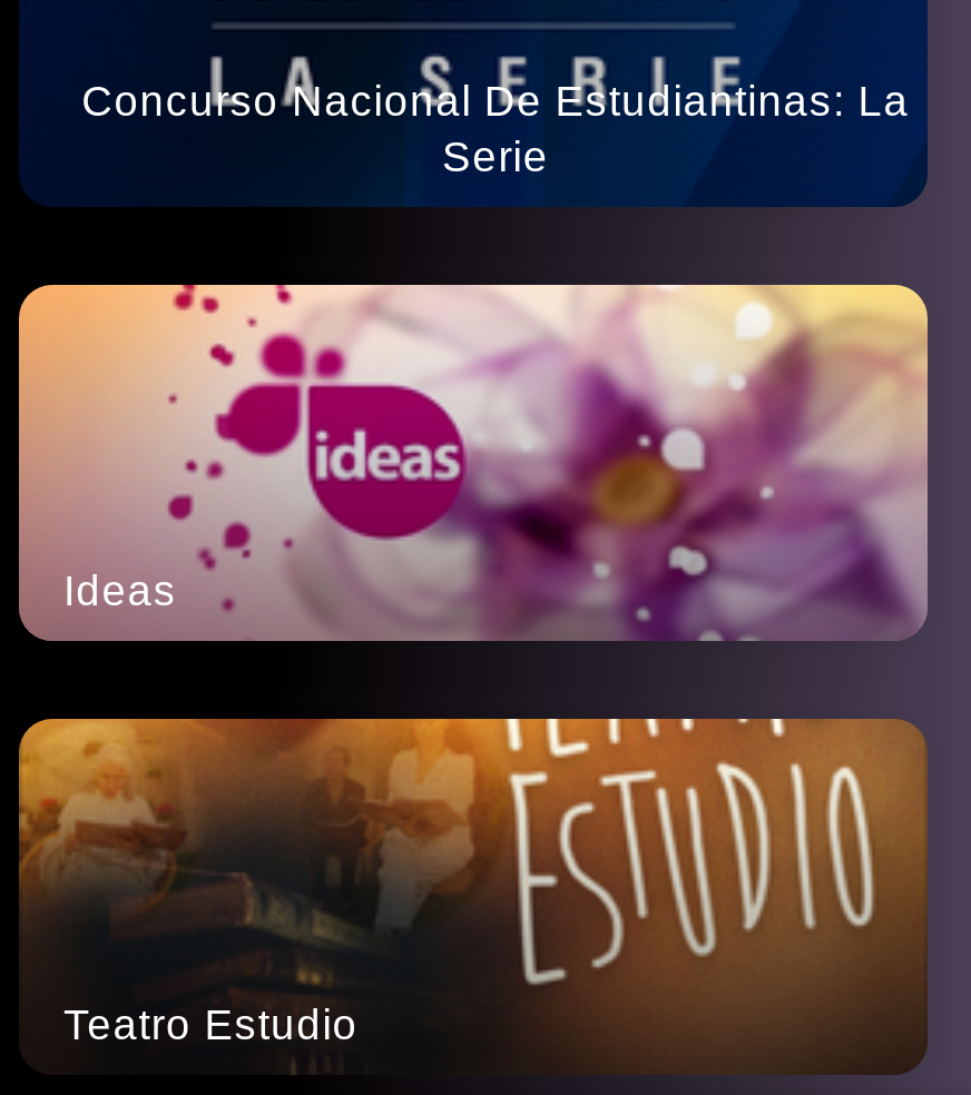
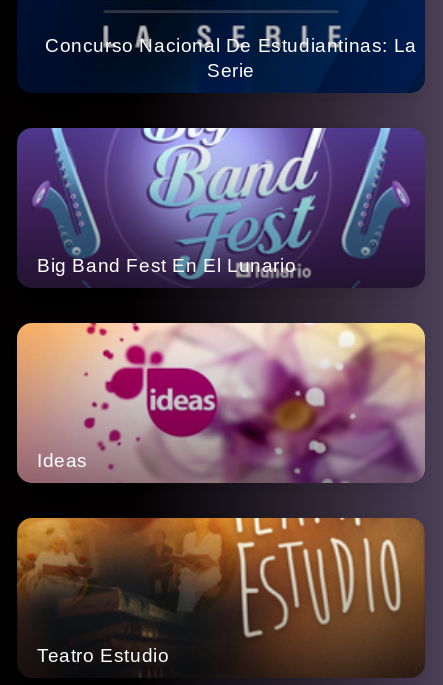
none -> [17,127,425,287] [image] | Big Band Fest En El Lunario

